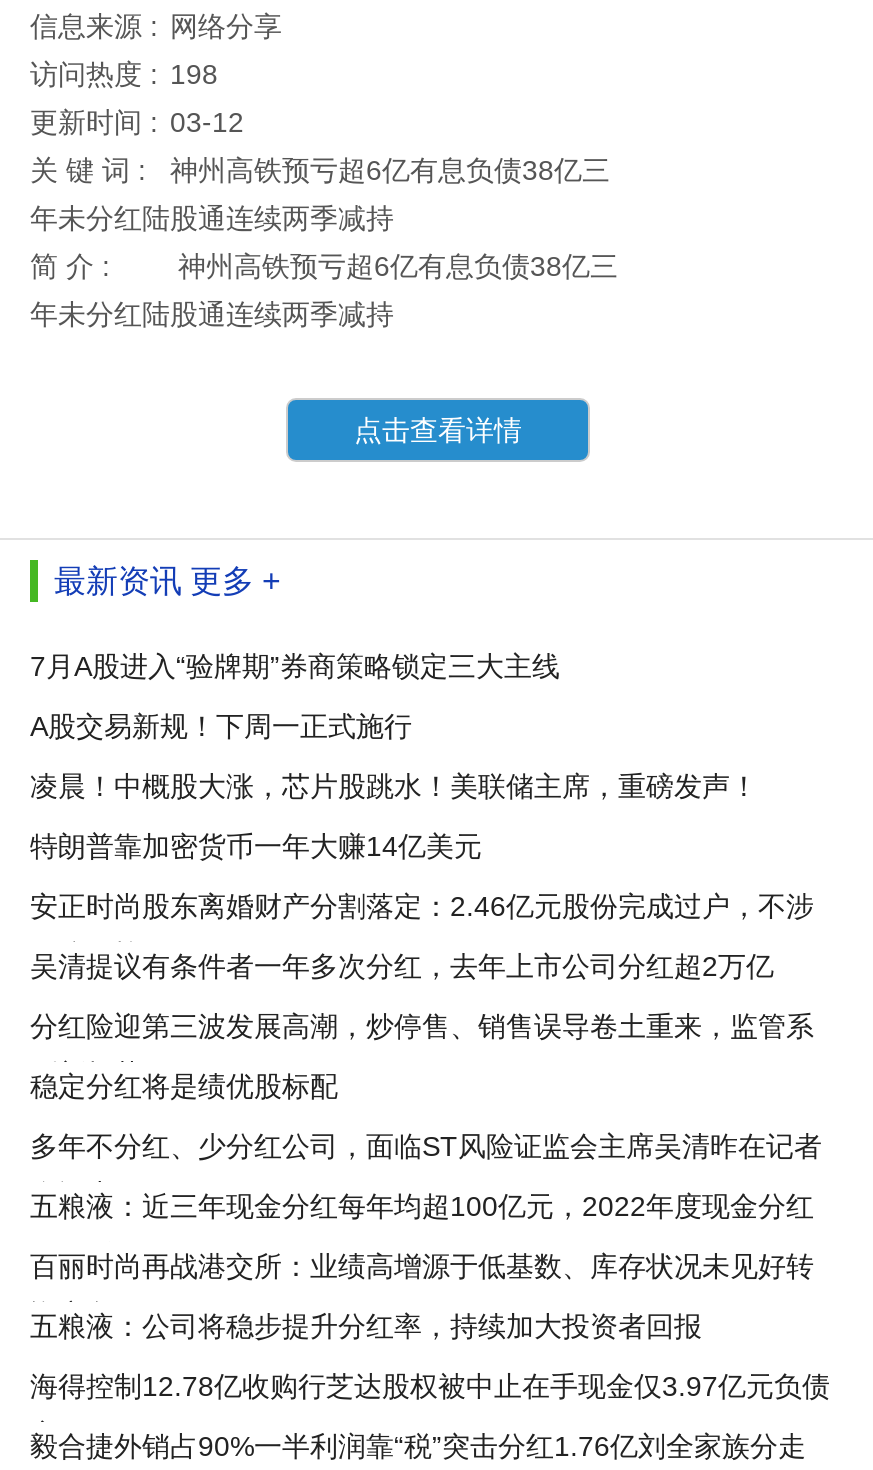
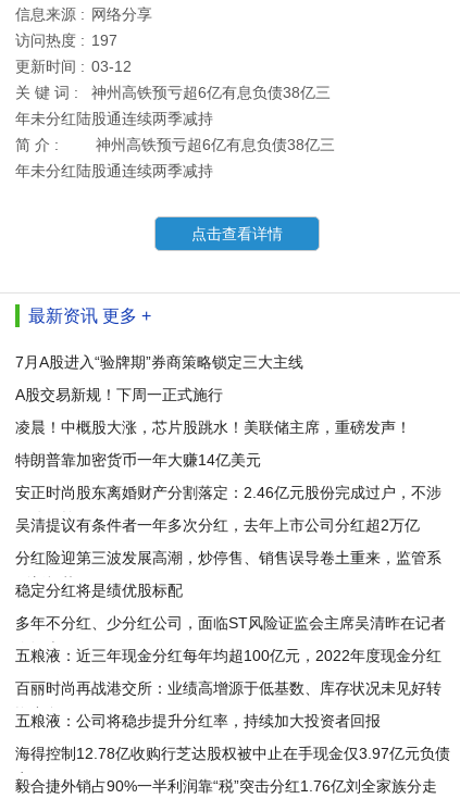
[30,58,218,90] 访问热度 : 198 -> [15,32,117,49] 访问热度 : 197

